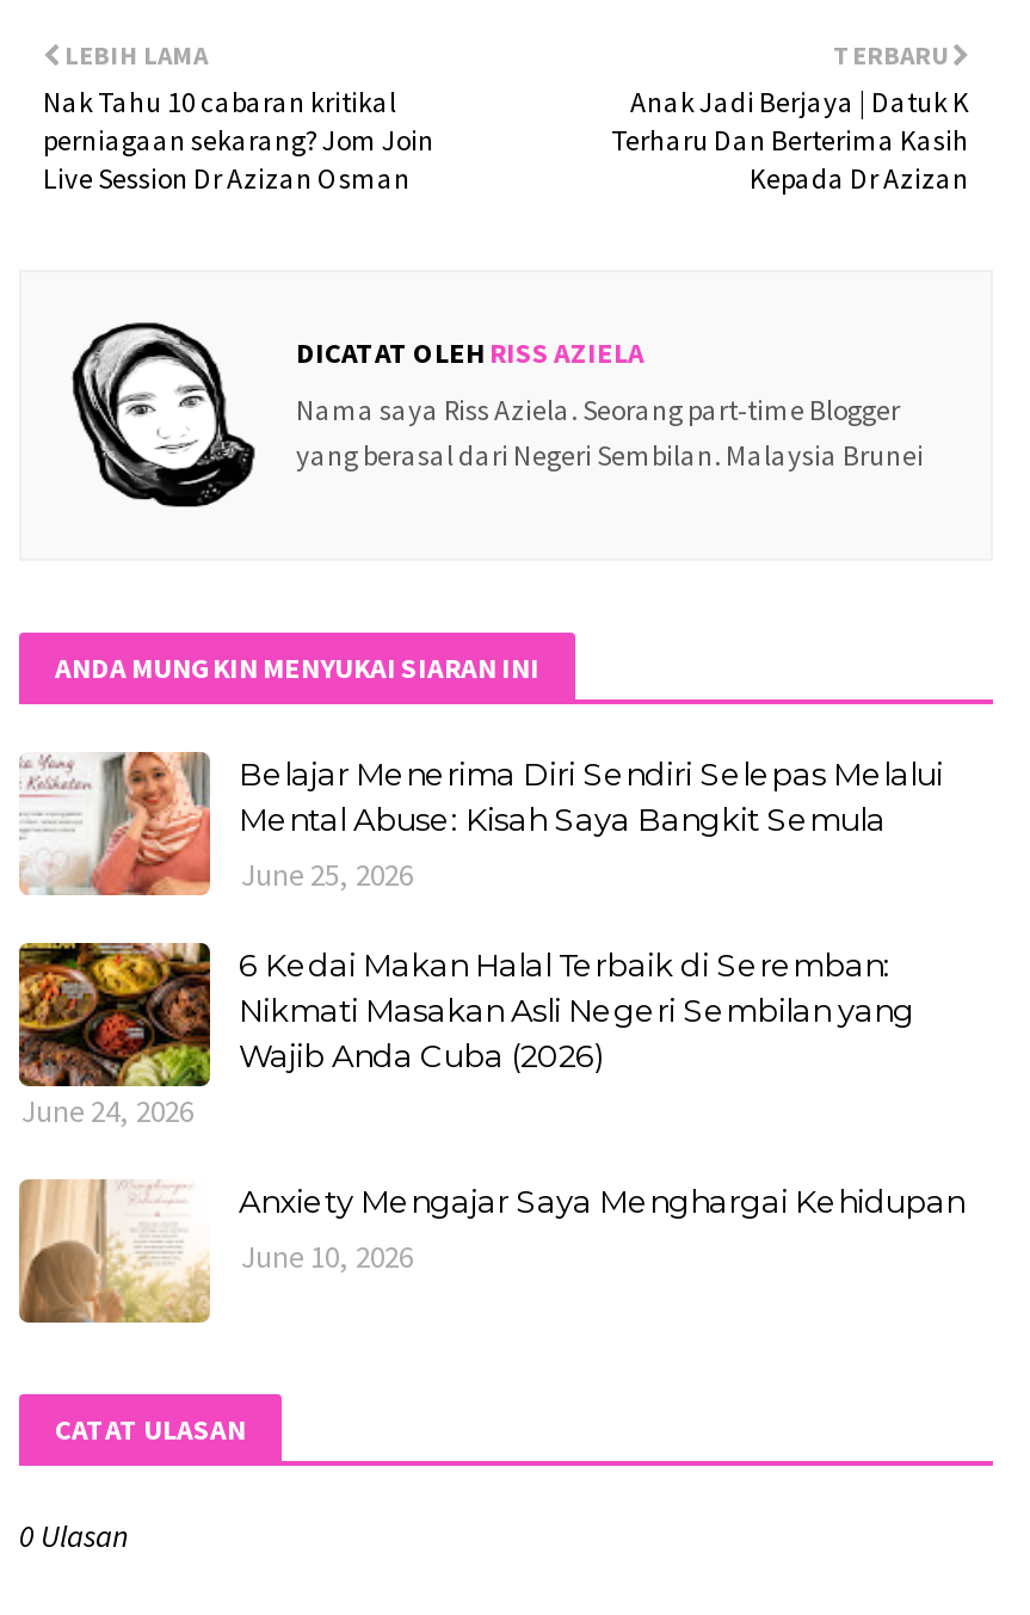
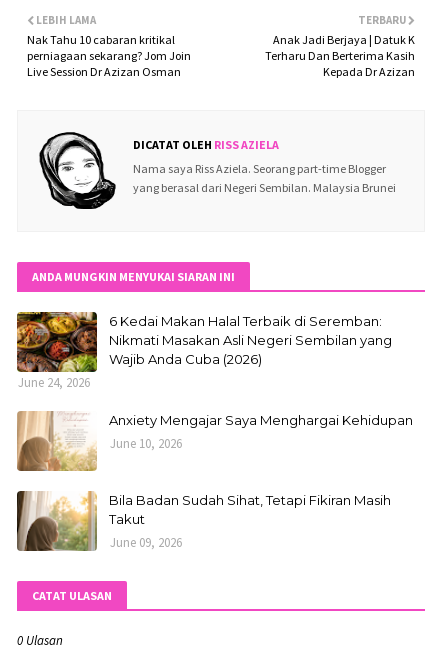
[19,752,943,898] [image] | Belajar Menerima Diri Sendiri Selepas Melalui | Mental Abuse: Kisah Saya Bangkit Semula | June 25, 2026 -> none
moved [14,938,964,1277] -> [15,310,413,452]: [image] | 6 Kedai Makan Halal Terbaik di Seremban: | Nikmati Masakan Asli Negeri Sembilan yang | Wajib Anda Cuba (2026) | June 24, 2026 | Anxiety Mengajar Saya Menghargai Kehidupan | June 10, 2026
none -> [16,490,391,552] [image] | Bila Badan Sudah Sihat, Tetapi Fikiran Masih | Takut | June 09, 2026

